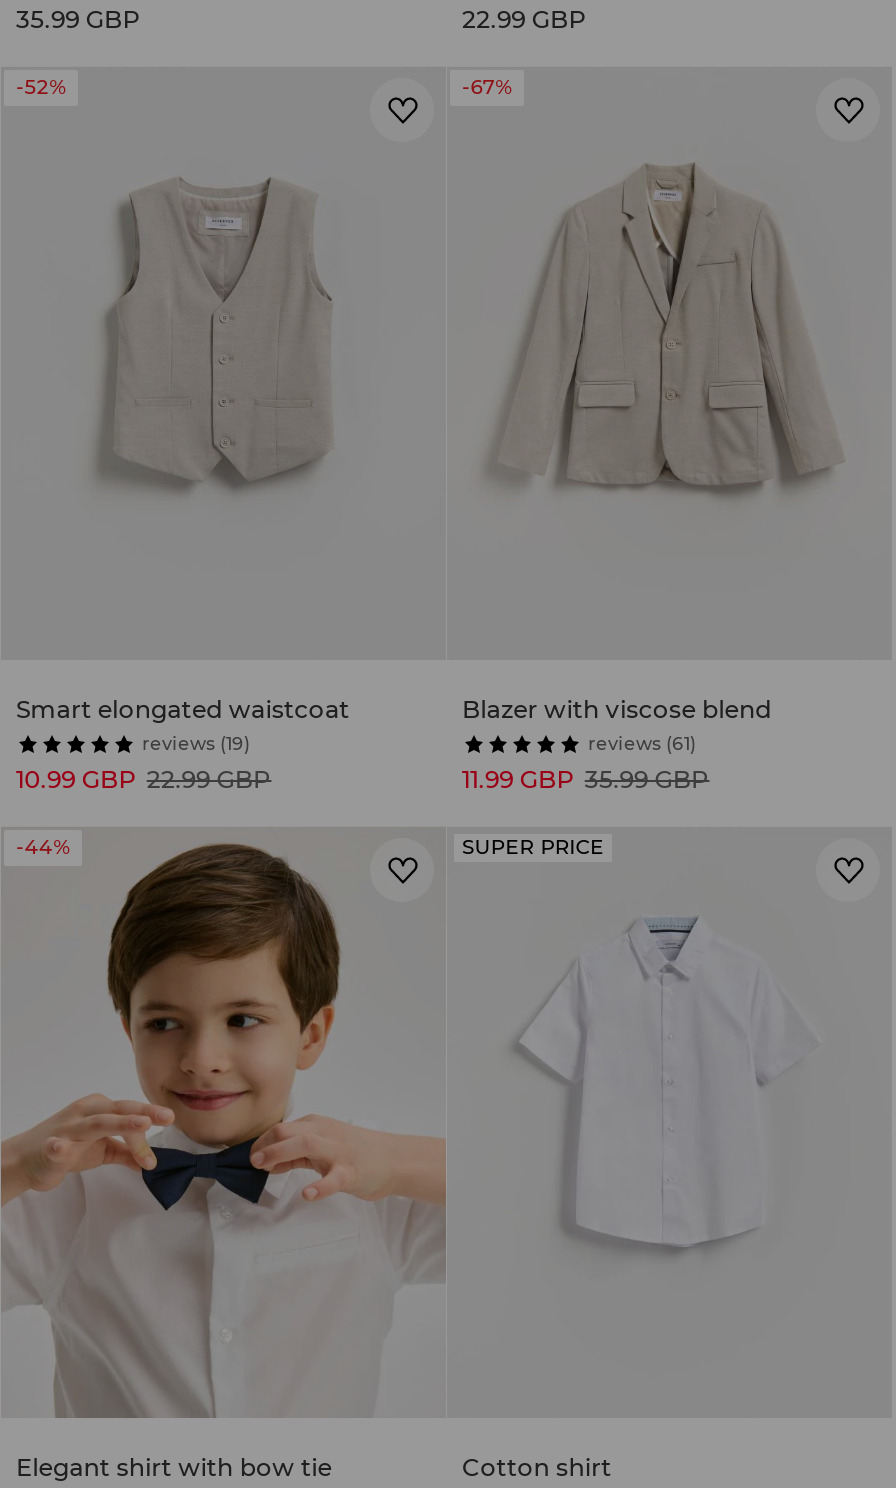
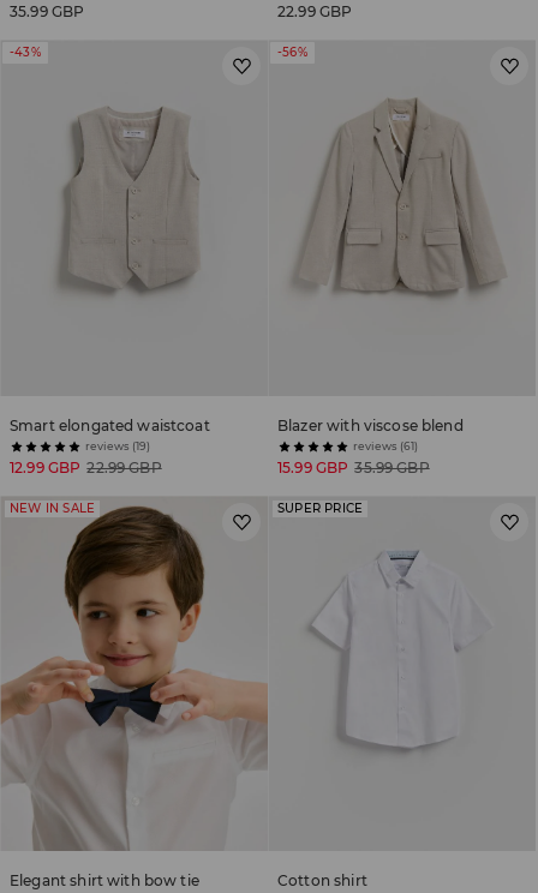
[16,74,66,100] -52% -> [10,45,41,60] -43%
[462,74,512,100] -67% -> [277,45,307,60] -56%
[16,763,271,793] 10.99 GBP 22.99 GBP -> [10,458,162,476] 12.99 GBP 22.99 GBP
[462,763,709,793] 11.99 GBP 35.99 GBP -> [277,458,430,476] 15.99 GBP 35.99 GBP
[16,833,70,859] -44% -> [10,500,95,516] NEW IN SALE

